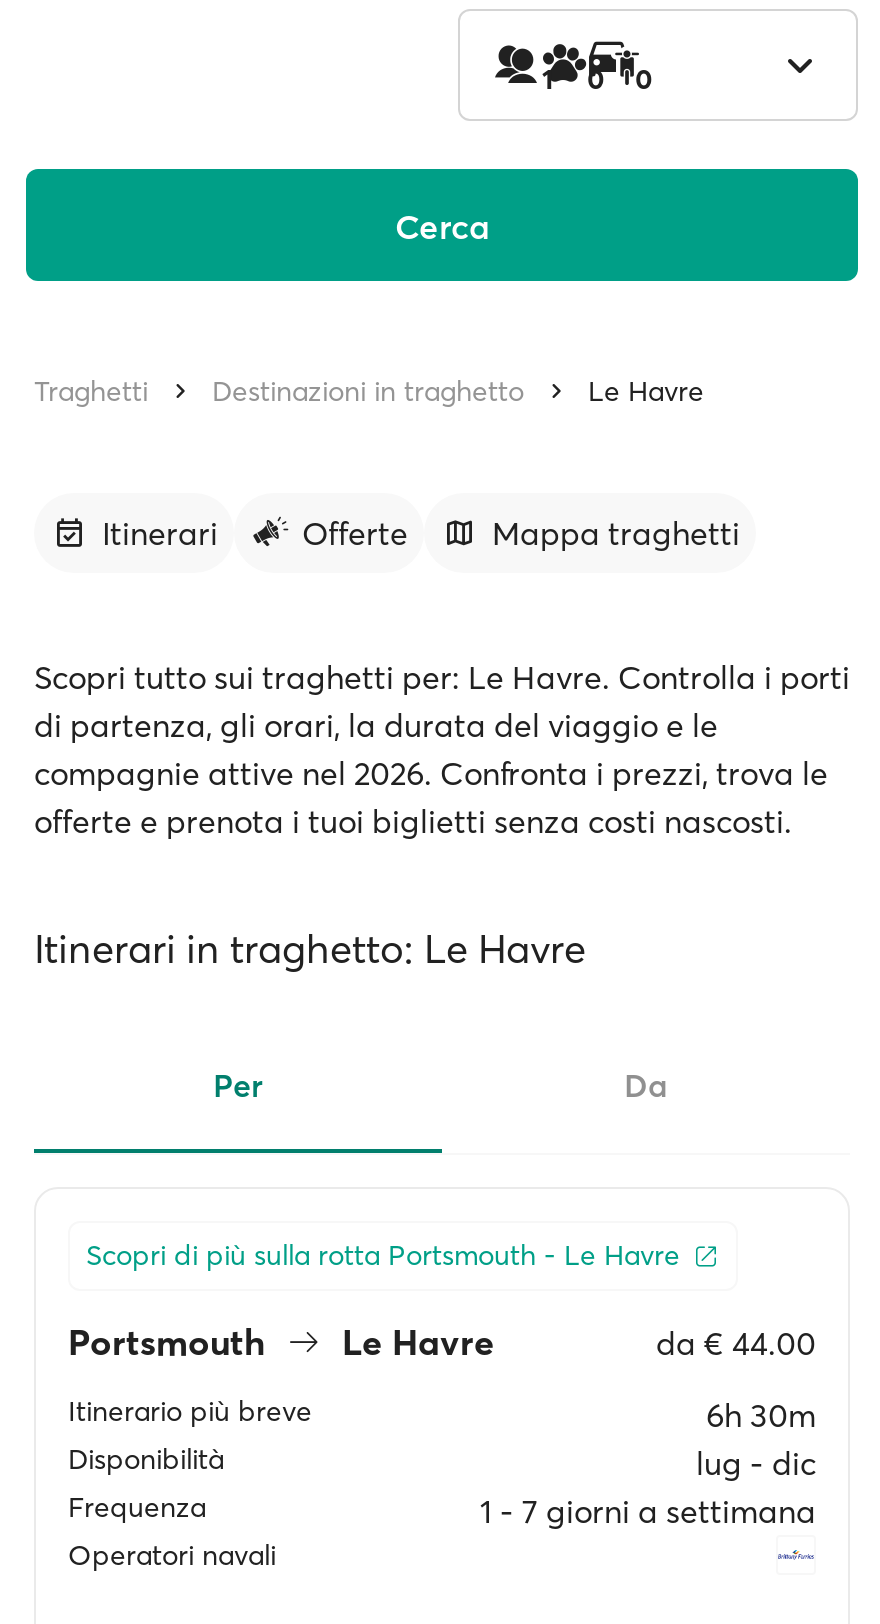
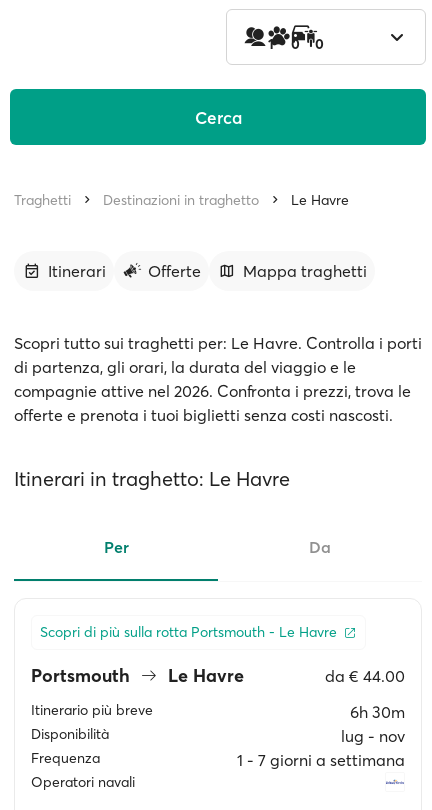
[696,1443,816,1483] lug ‐ dic -> [341,726,405,746] lug ‐ nov

